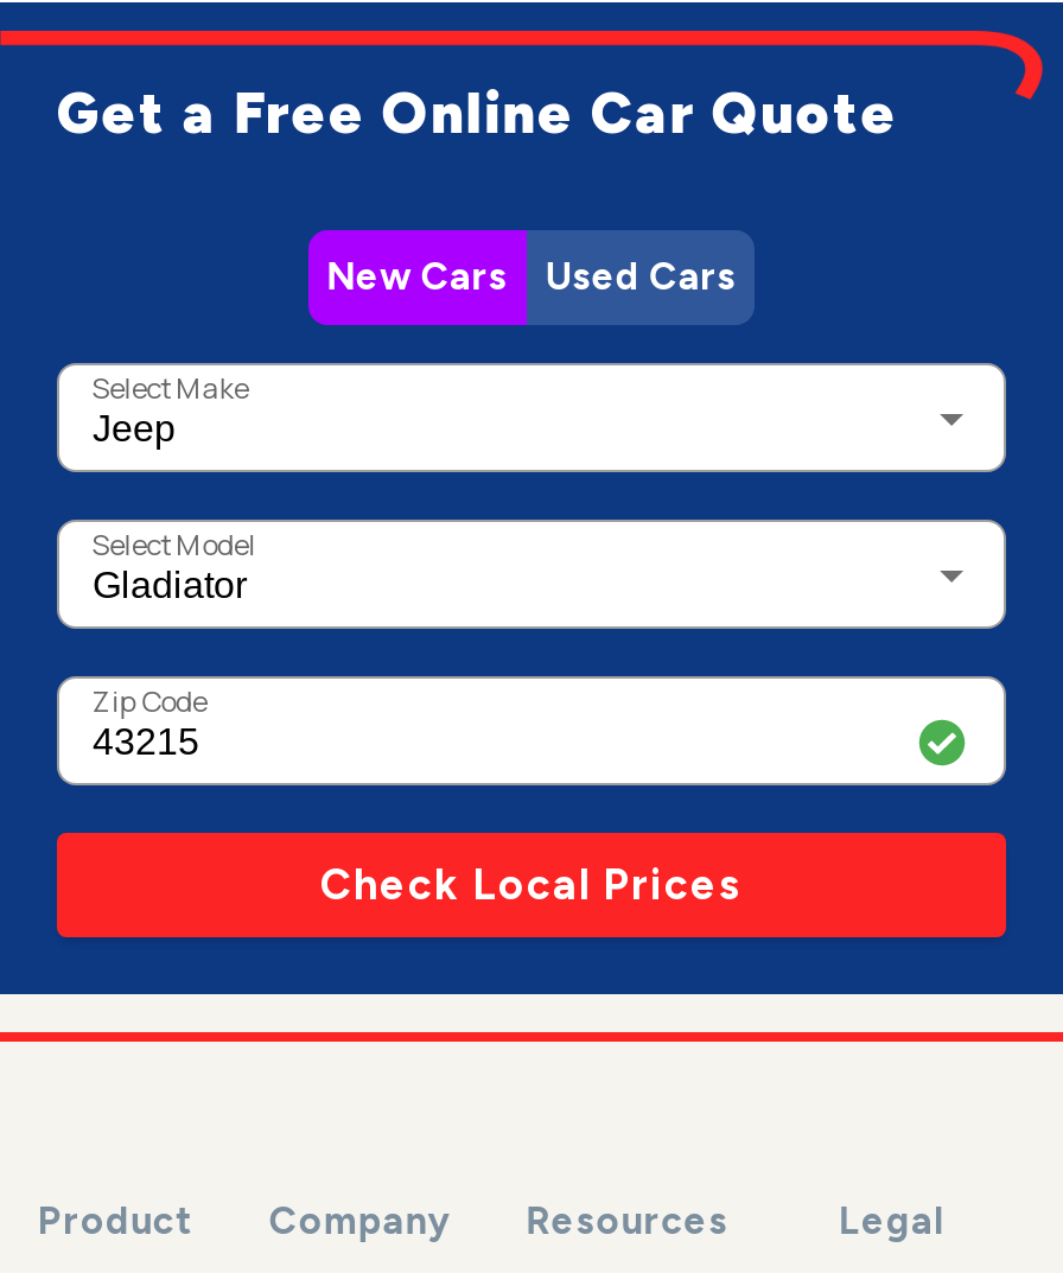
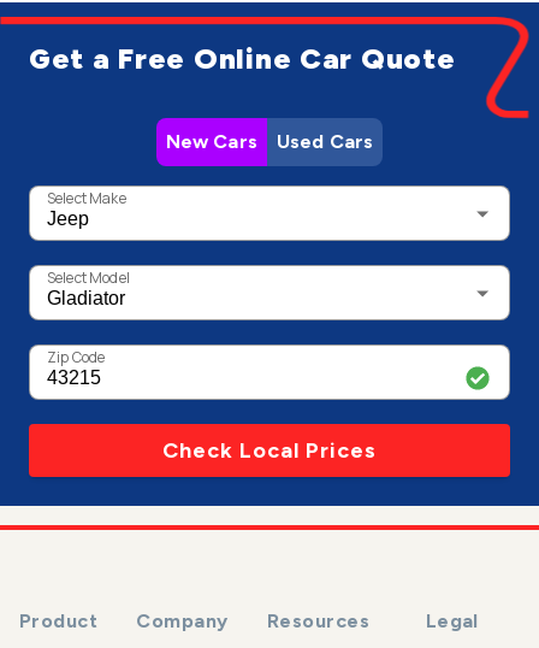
none -> [485,49,529,119] [image]

